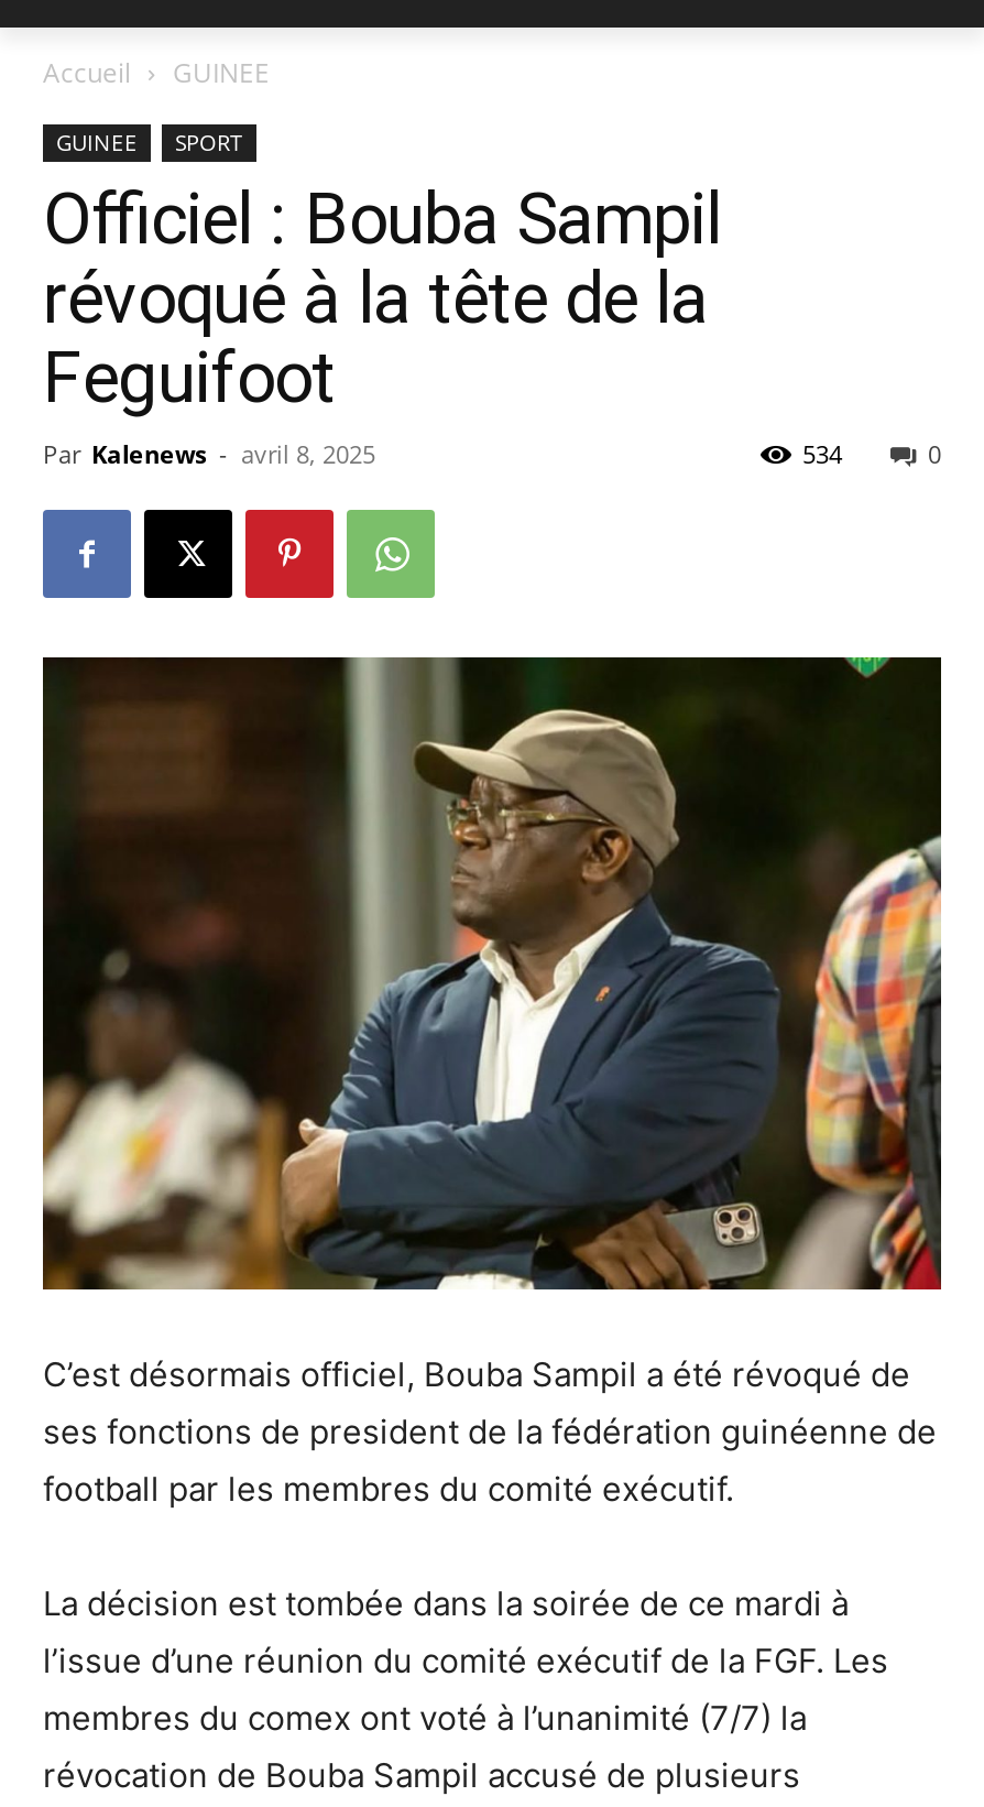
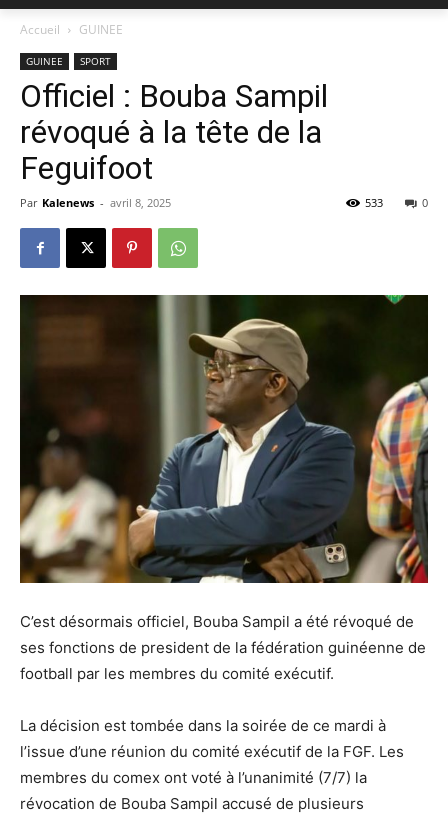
[802,437,842,470] 534 -> [365,195,383,210] 533

